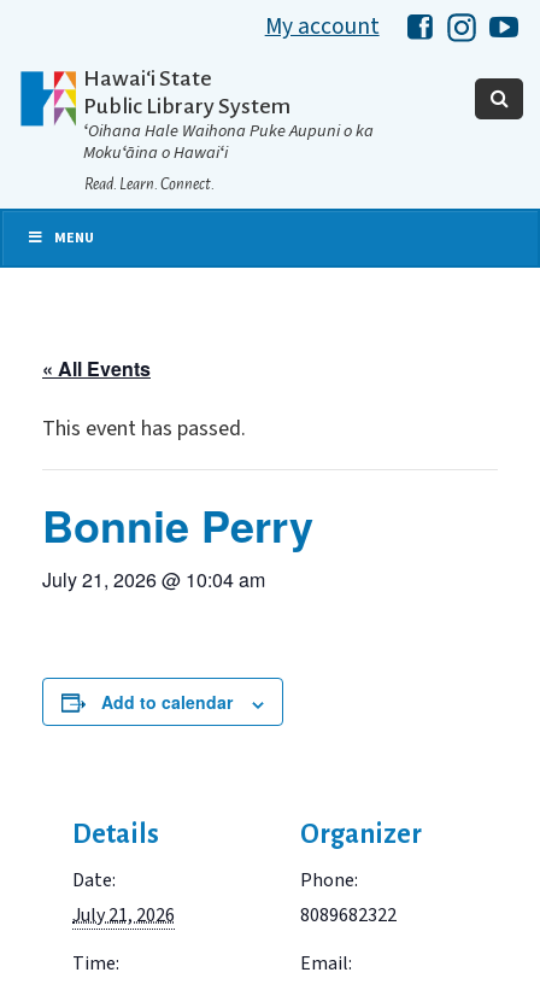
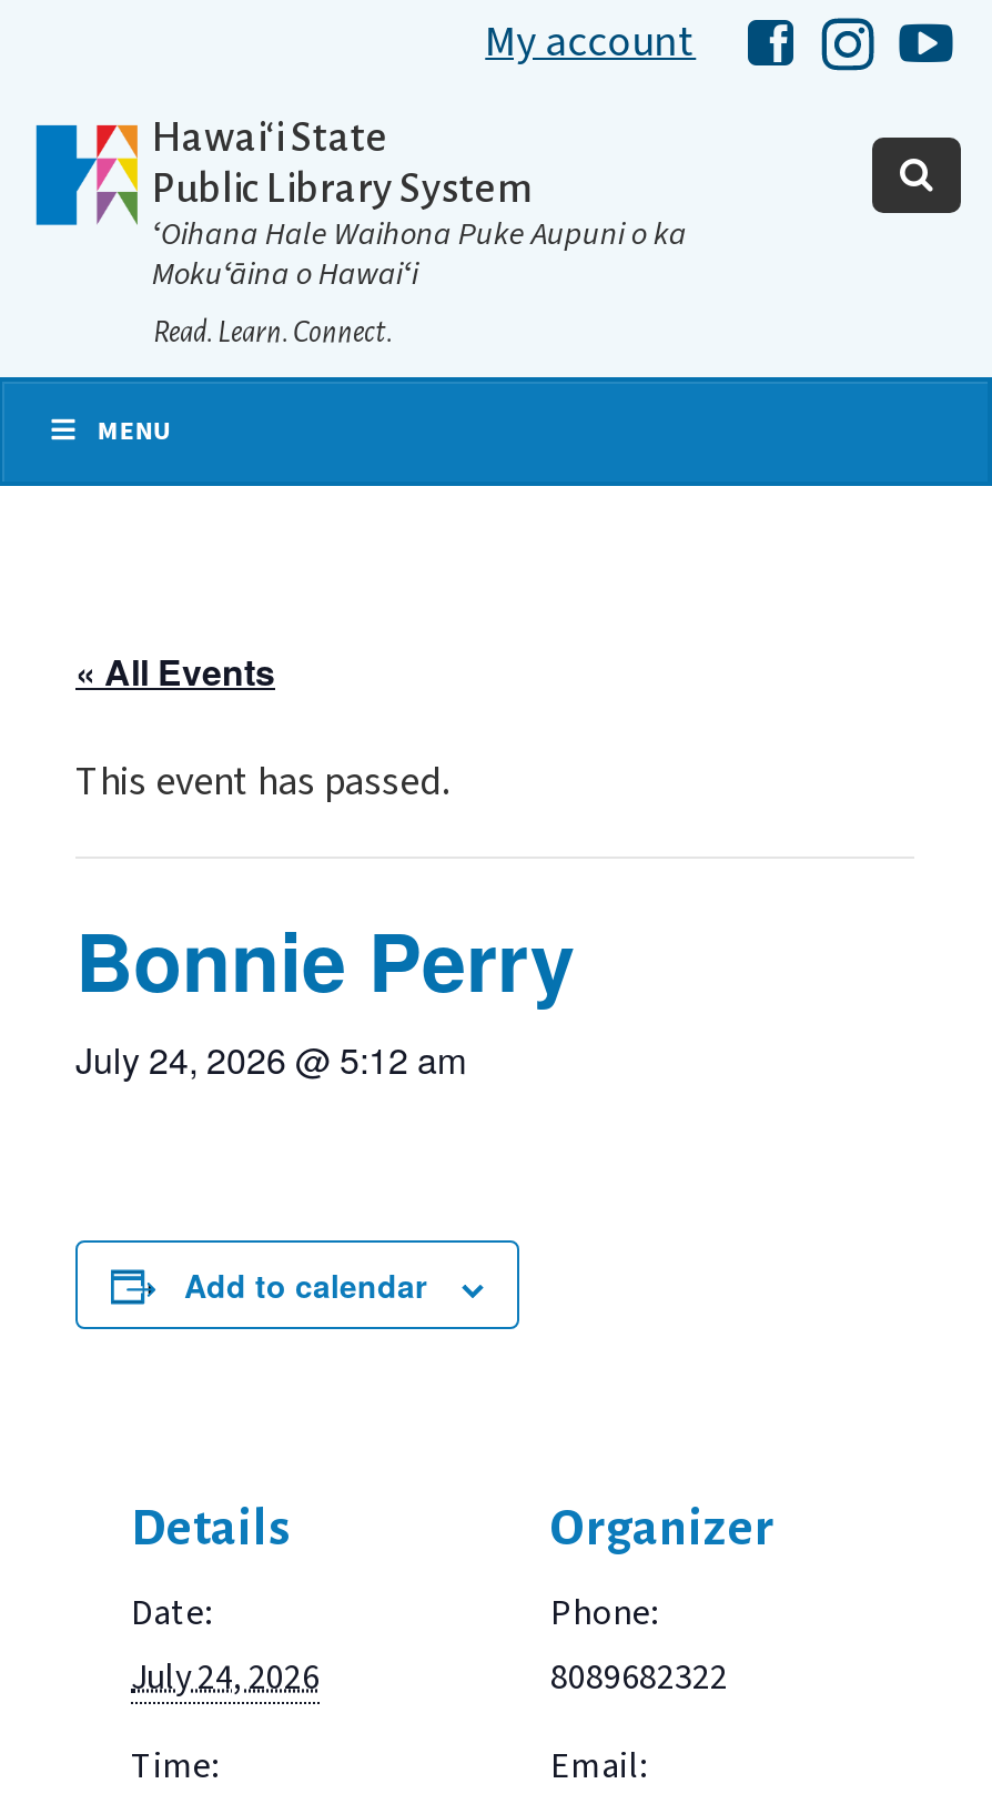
[42,566,265,594] July 21, 2026 @ 10:04 am -> [75,1035,466,1086] July 24, 2026 @ 5:12 am
[72,902,175,929] July 21, 2026 -> [131,1654,320,1703] July 24, 2026

